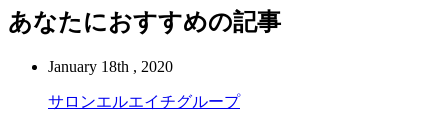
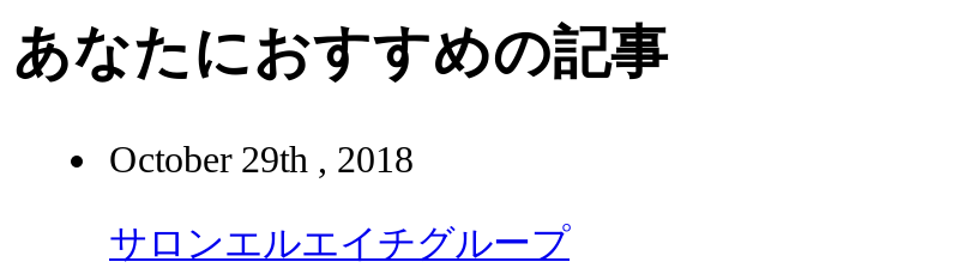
[48,58,173,75] January 18th , 2020 -> [109,139,414,180] October 29th , 2018

